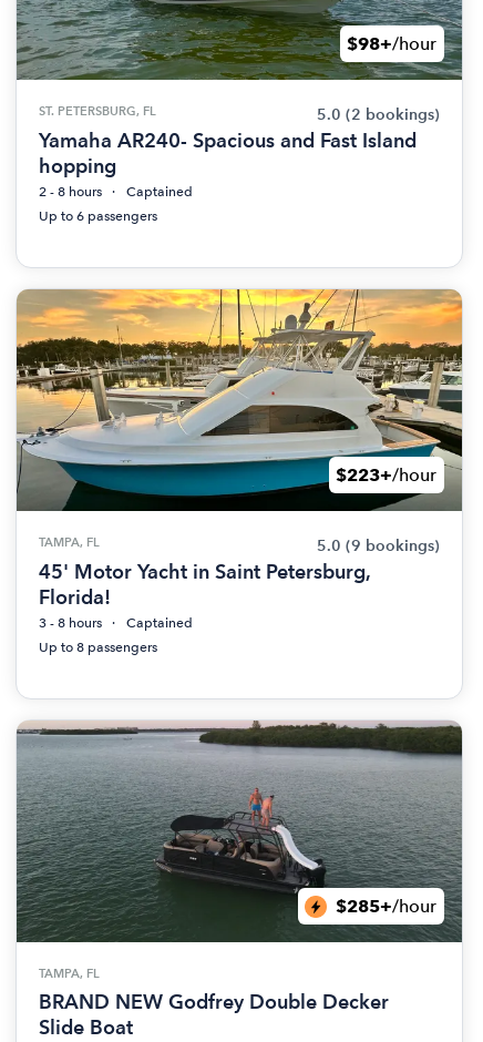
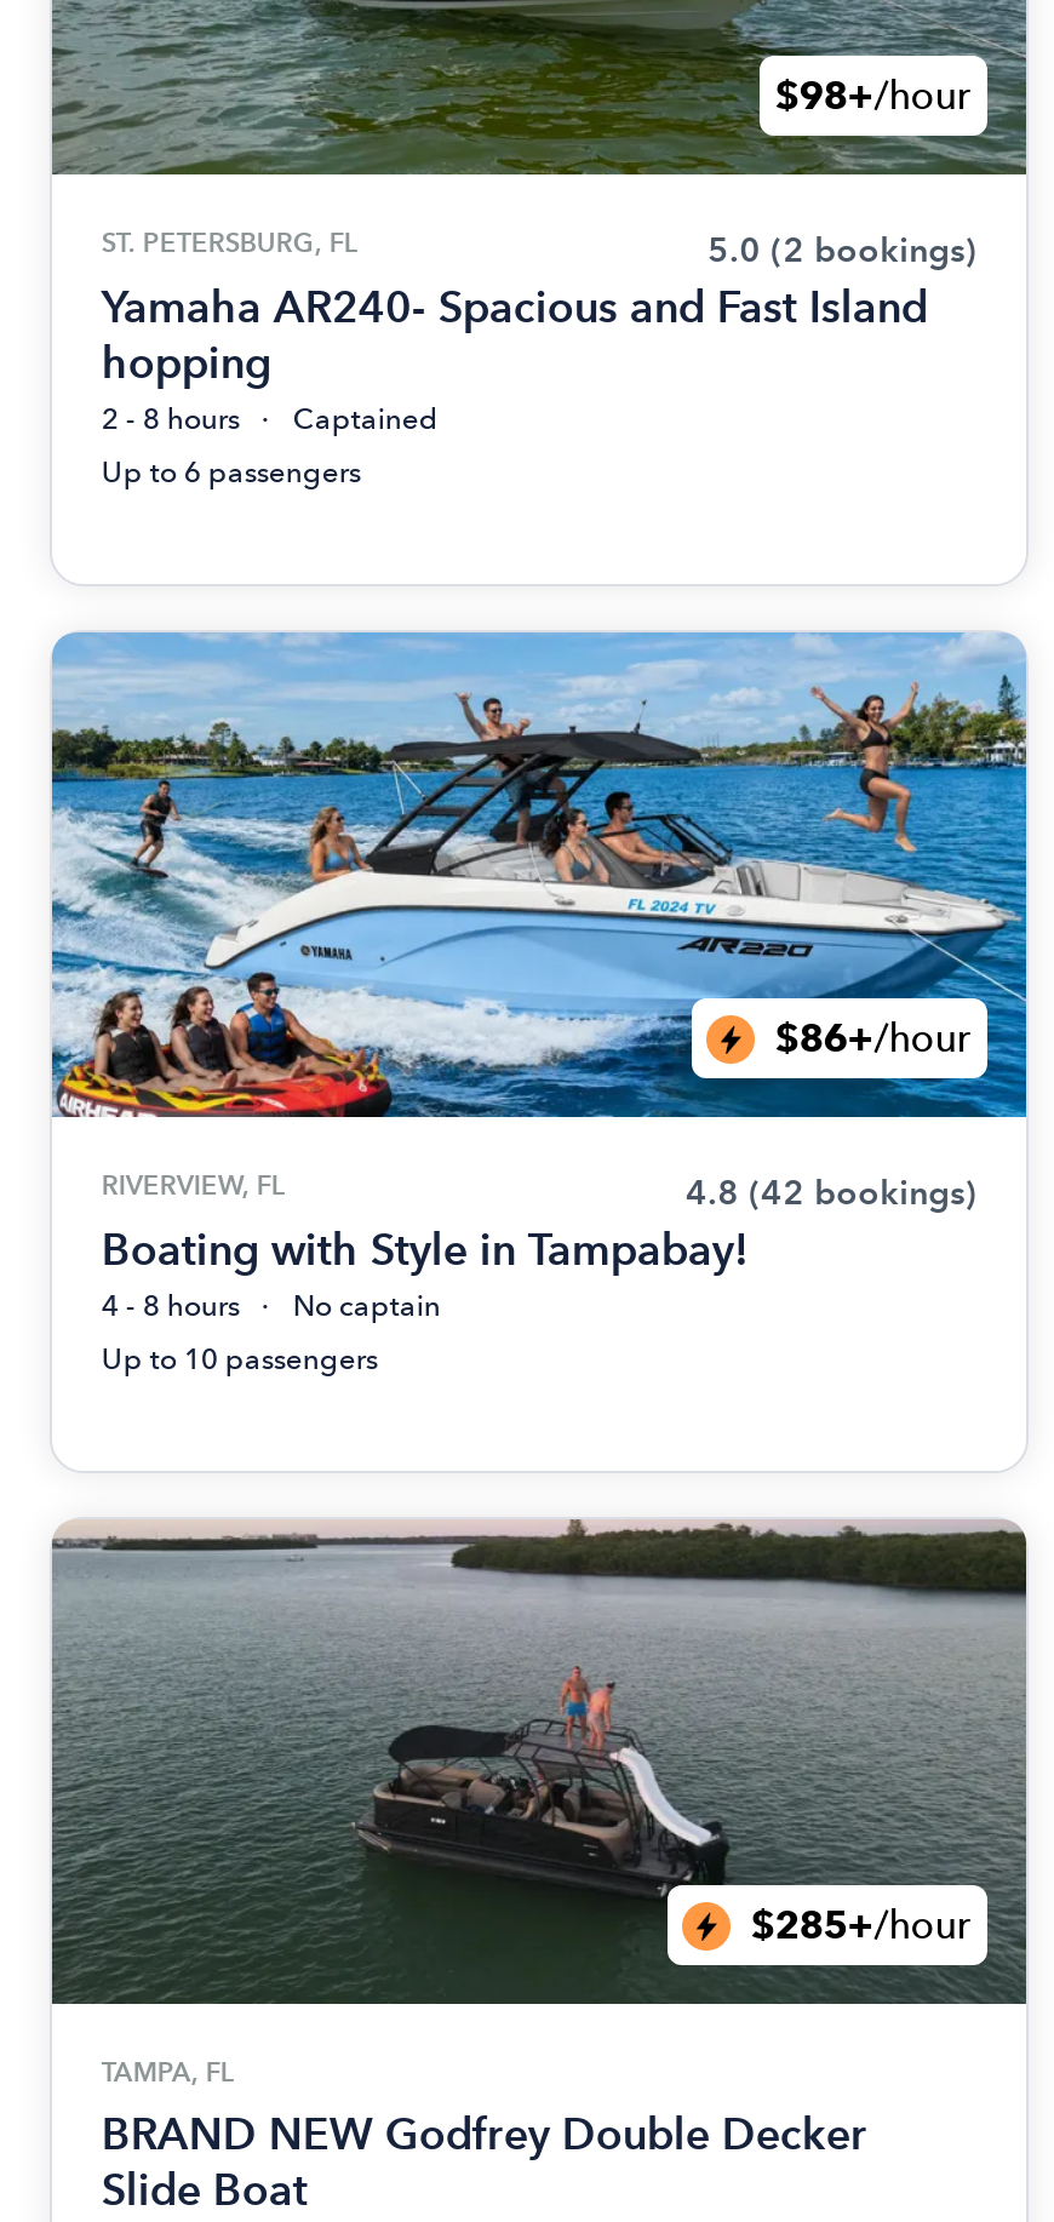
[16,288,463,512] [image] | $223+/hour -> [50,630,1029,1119] [image] | $86+/hour
[39,534,439,631] TAMPA, FL | 5.0 (9 bookings) | 45' Motor Yacht in Saint Petersburg, | Florida! | 3 - 8 hours | Captained -> [102,1168,977,1323] RIVERVIEW, FL | 4.8 (42 bookings) | Boating with Style in Tampabay! | 4 - 8 hours | No captain
[39,640,158,655] Up to 8 passengers -> [102,1342,378,1376] Up to 10 passengers

